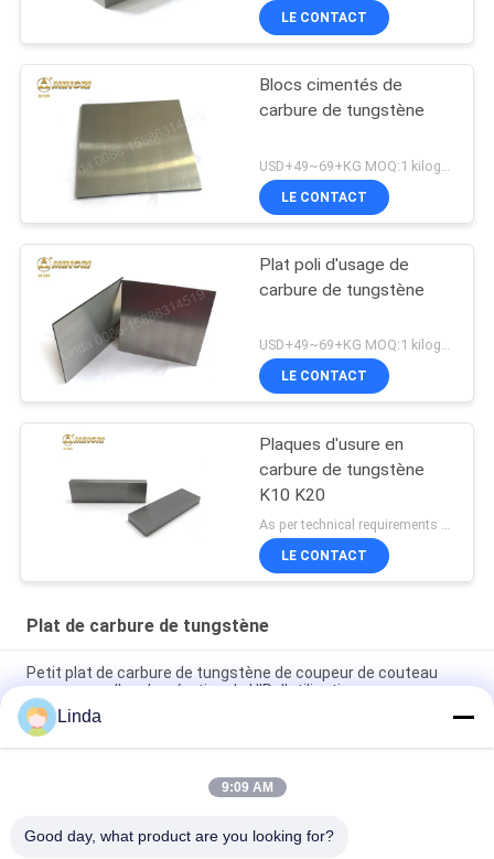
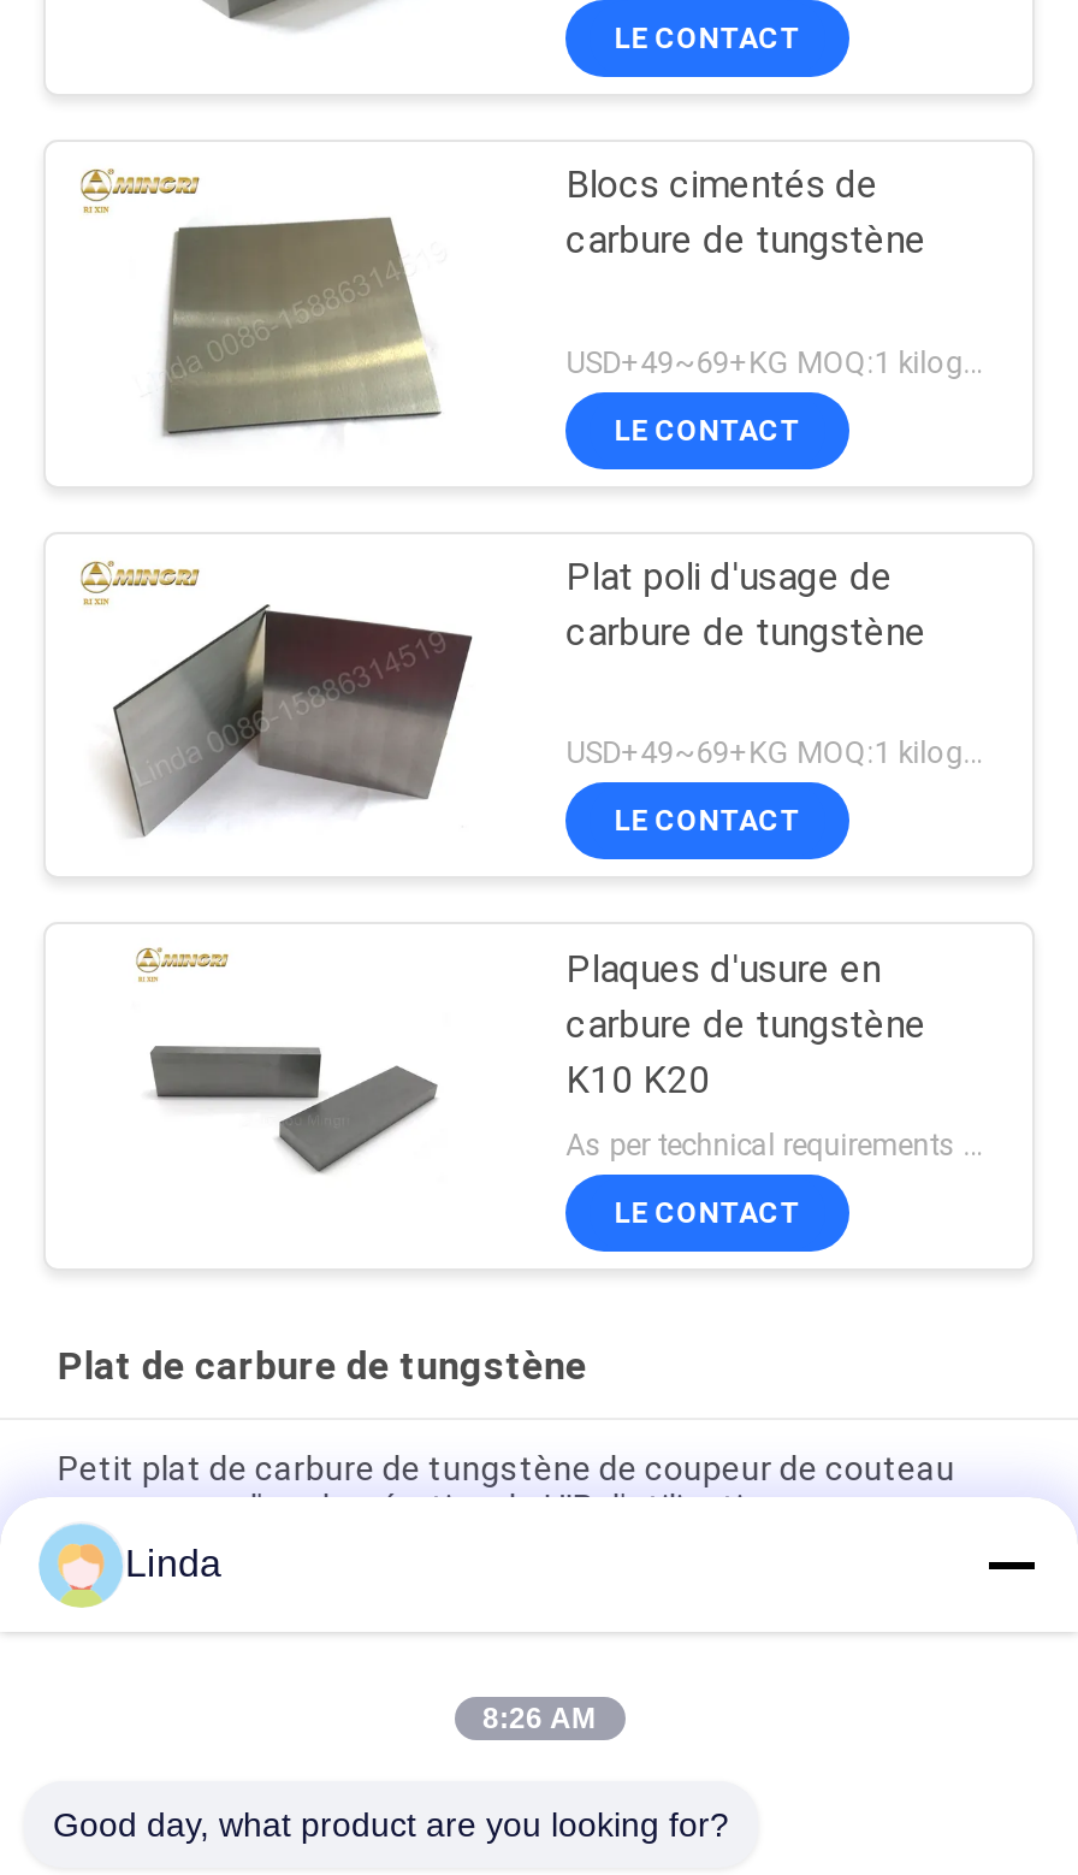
[221,780,273,795] 9:09 AM -> [482,1702,596,1735] 8:26 AM

